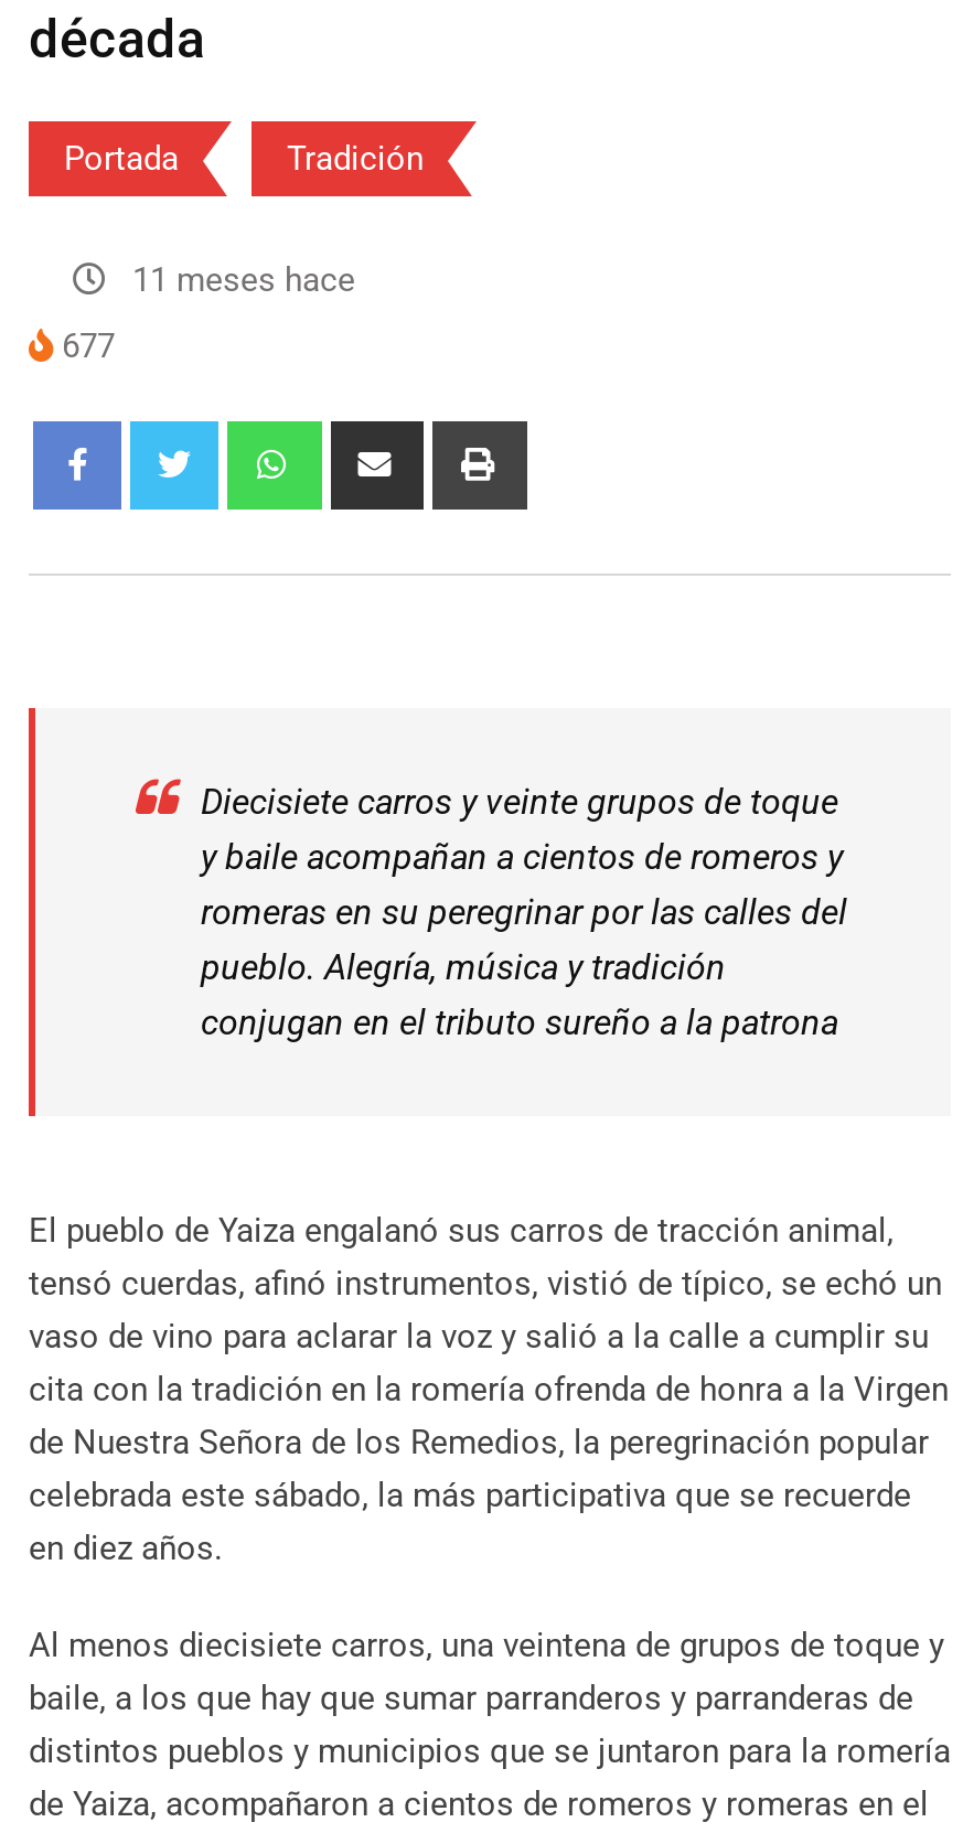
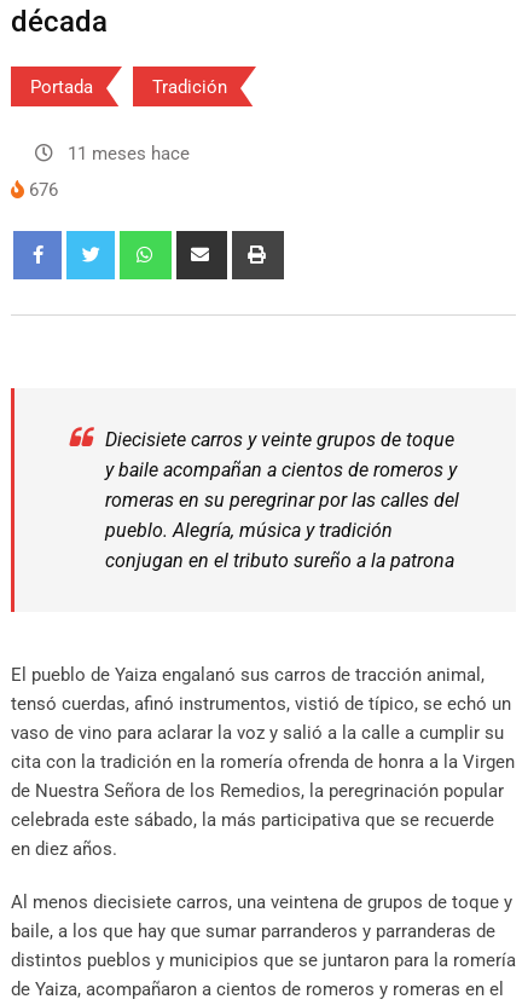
[53,326,115,366] 677 -> [24,179,58,201] 676

